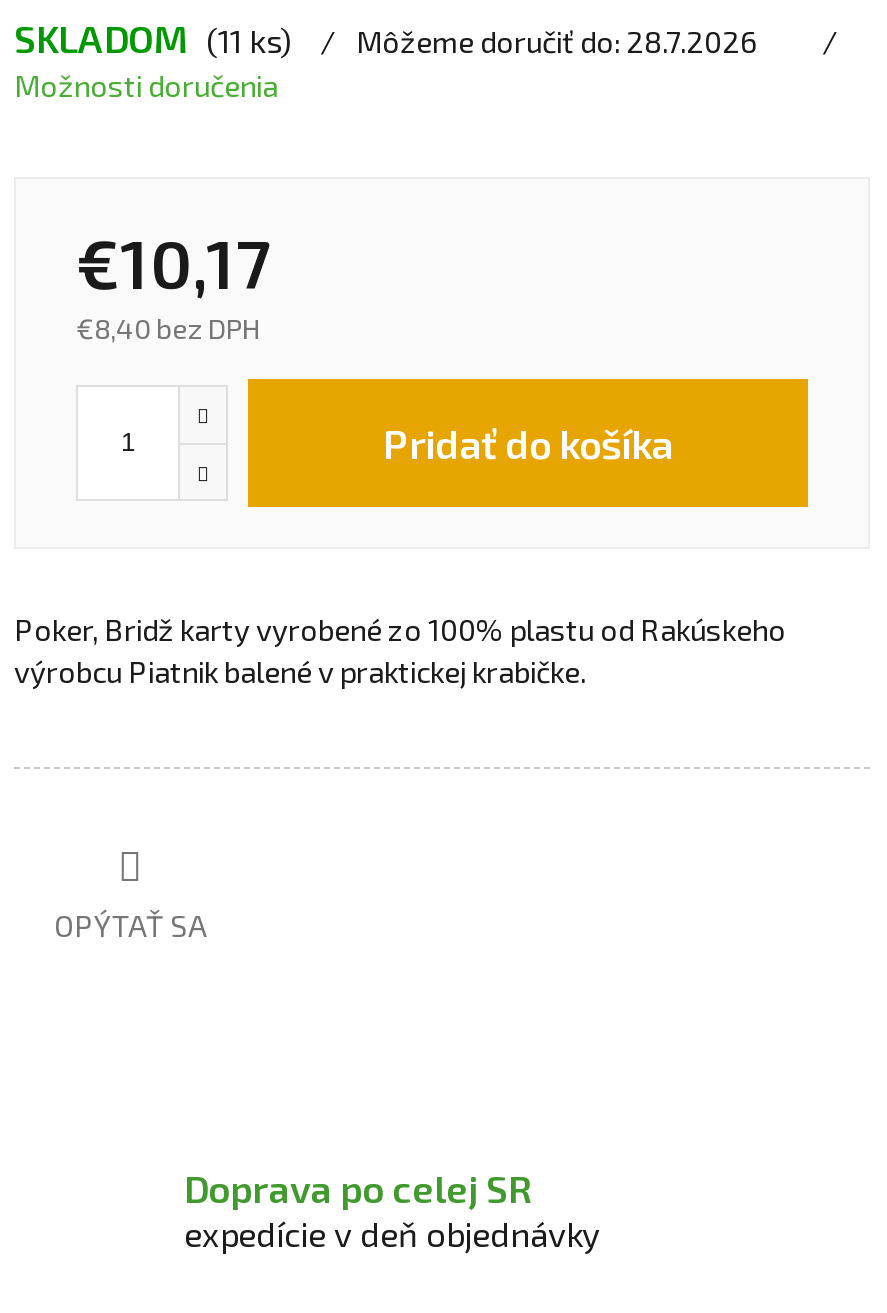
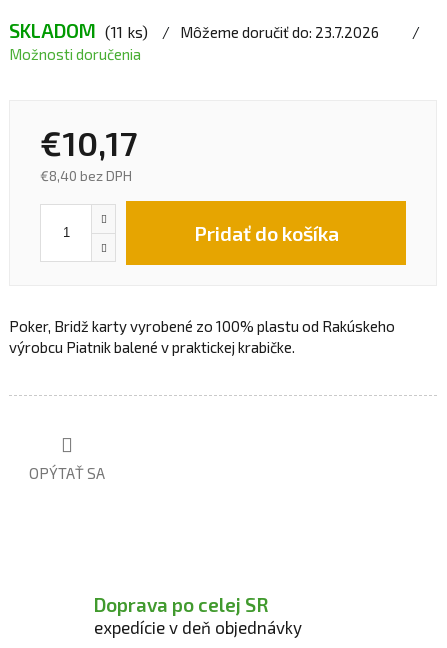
[356,23,762,59] Môžeme doručiť do: 28.7.2026 -> [180,23,382,41] Môžeme doručiť do: 23.7.2026

